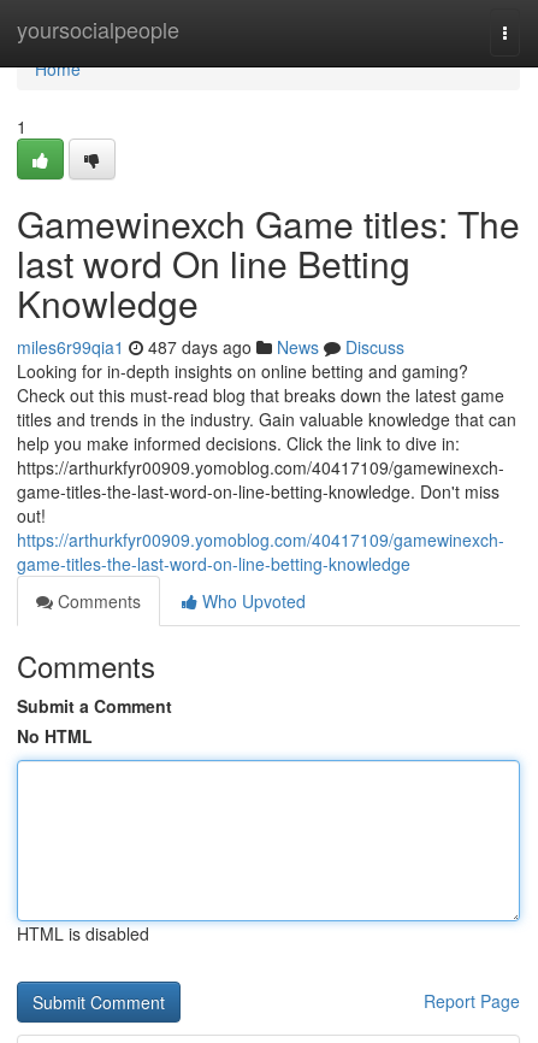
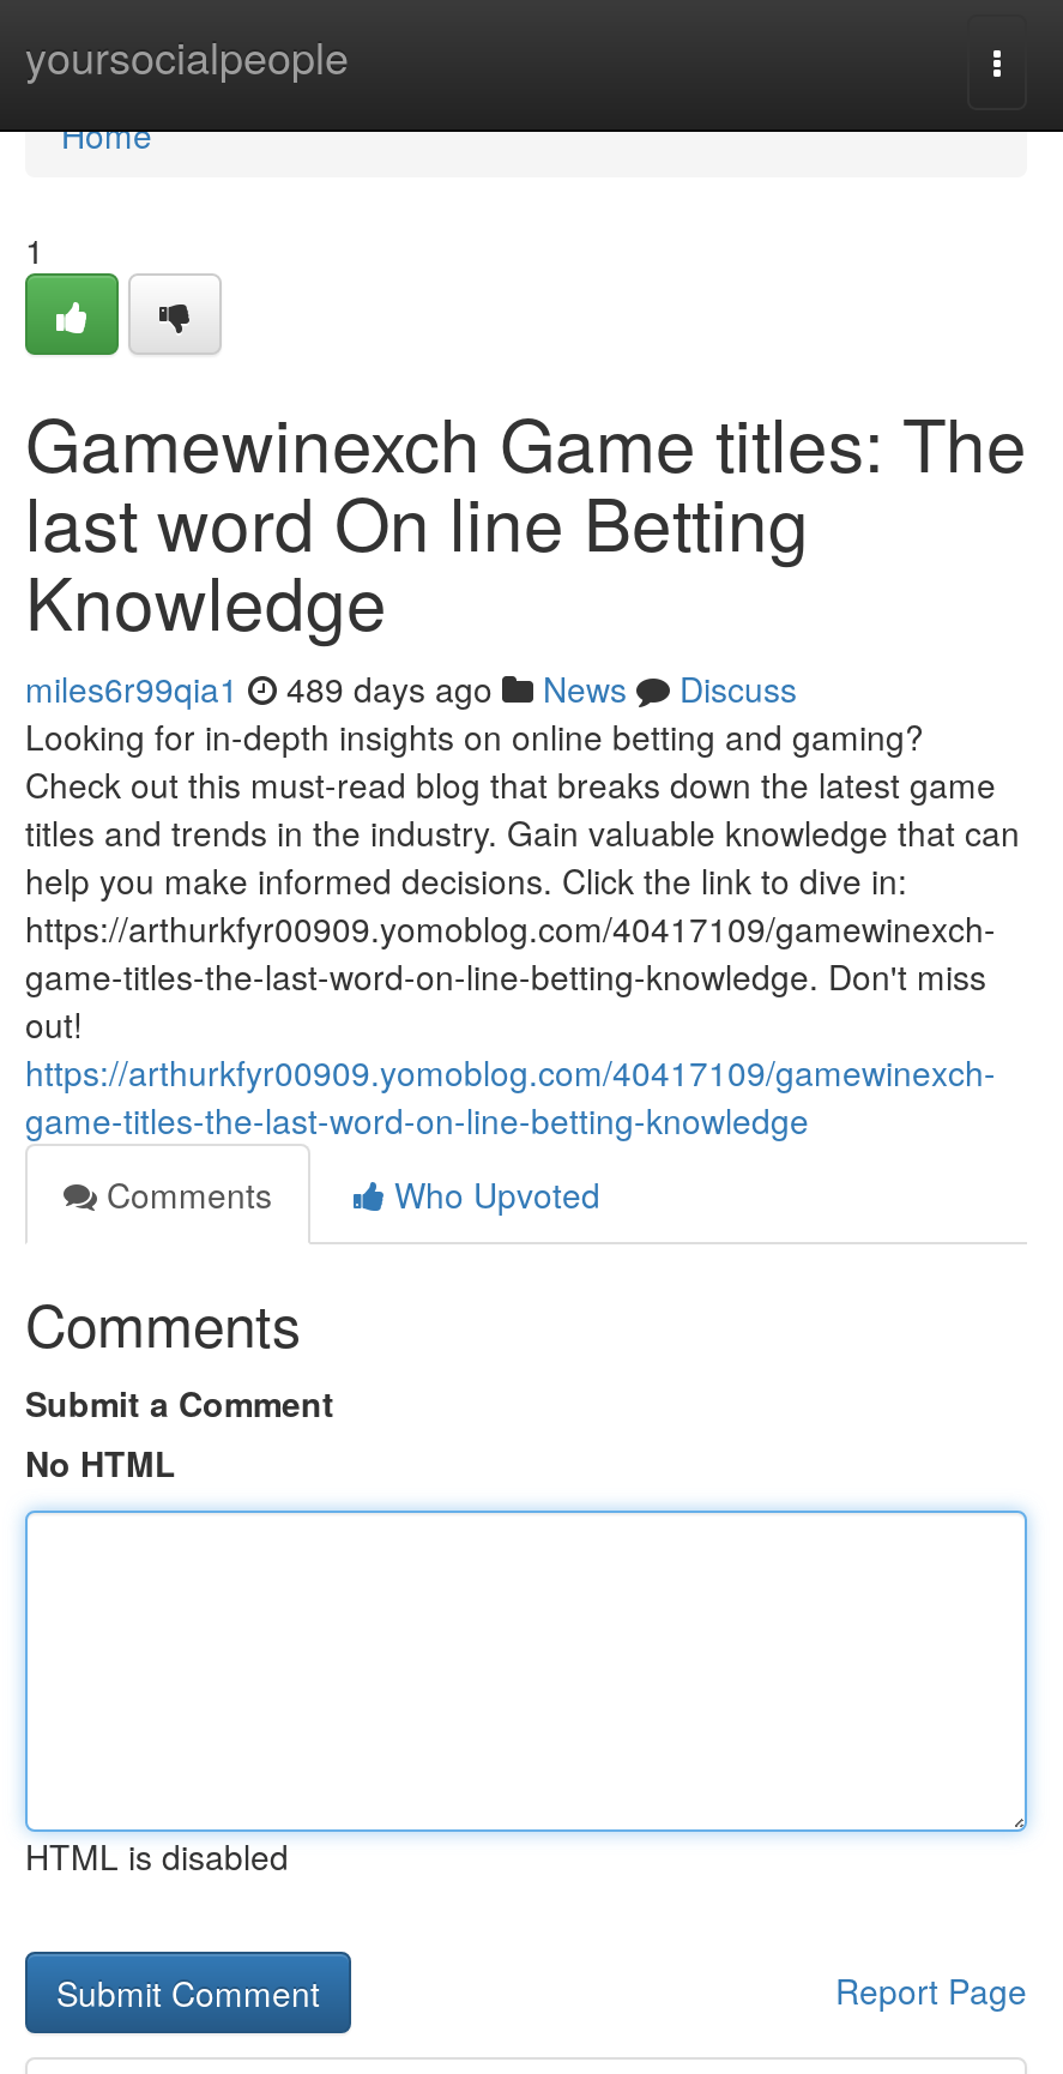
[17,335,404,359] miles6r99qia1 487 days ago News Discuss -> [25,664,797,712] miles6r99qia1 489 days ago News Discuss

